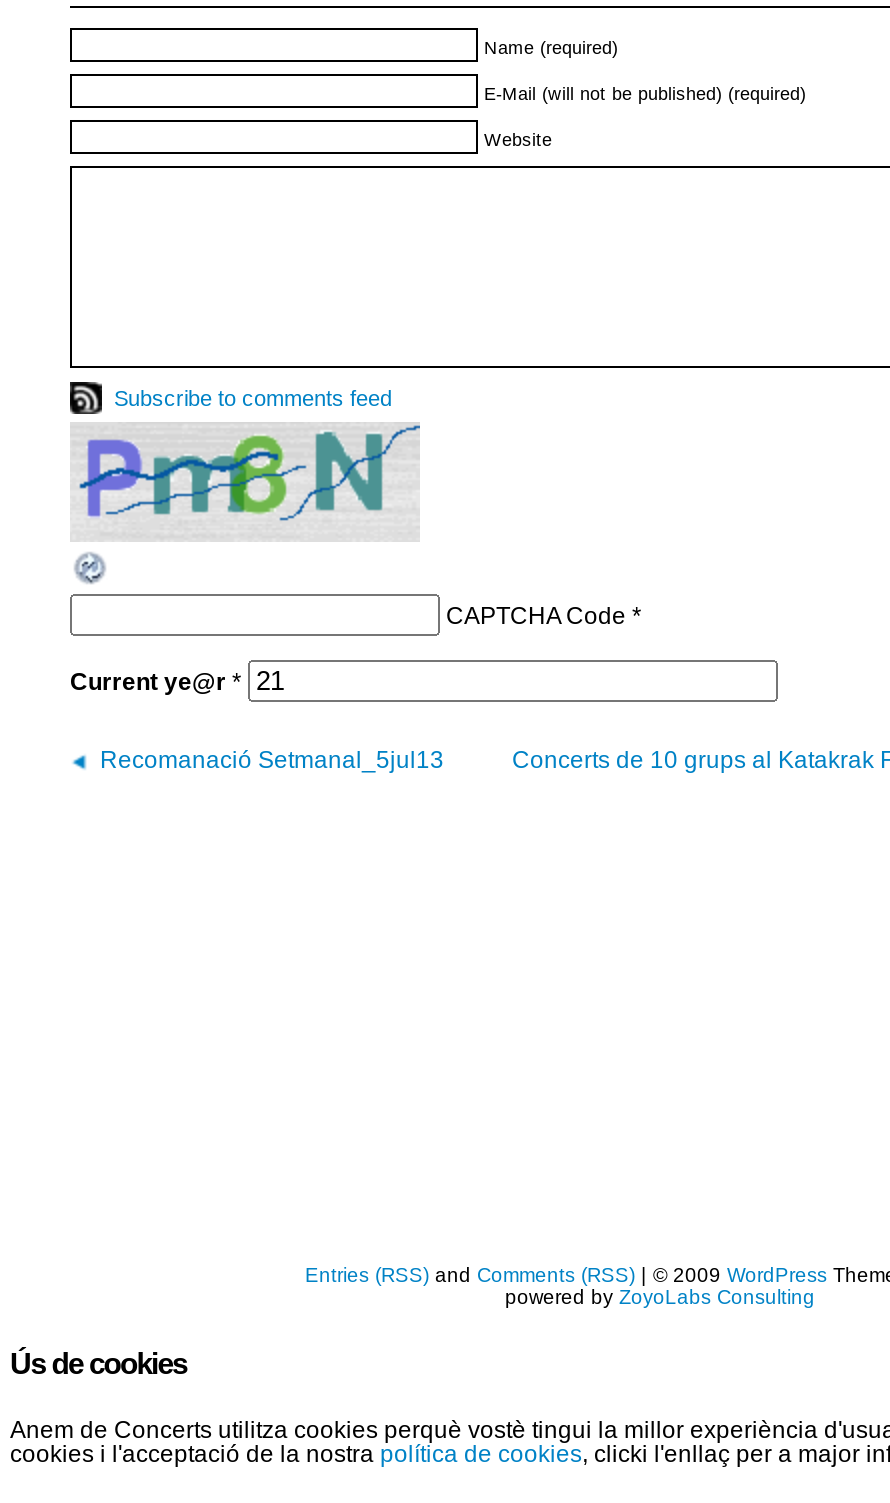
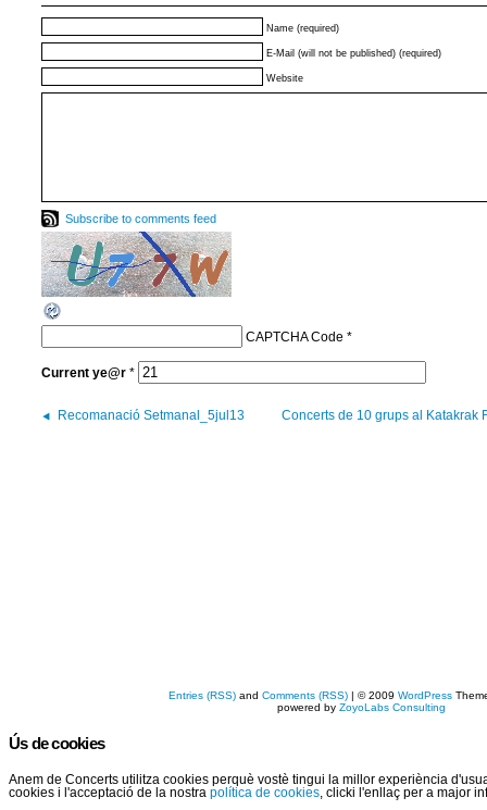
[72,422,420,542] [image] -> [41,230,232,298] [image]

